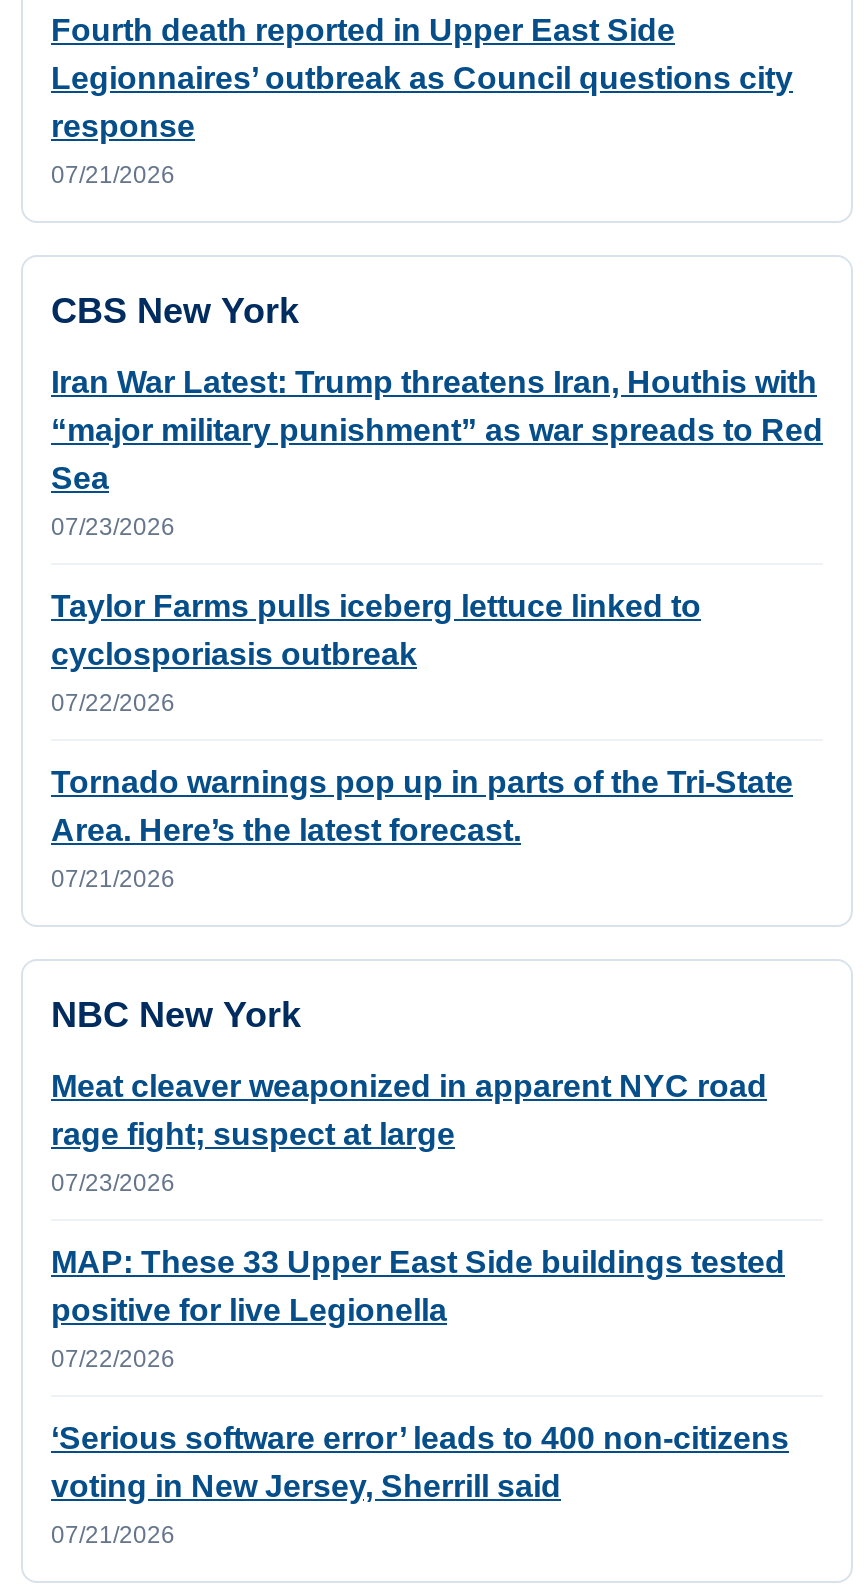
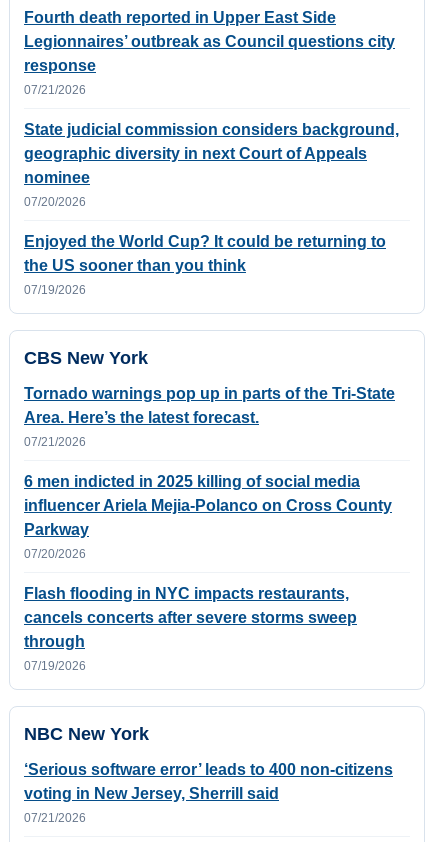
none -> [24,121,399,297] State judicial commission considers background, | geographic diversity in next Court of Appeals | nominee | 07/20/2026 | Enjoyed the World Cup? It could be returning to | the US sooner than you think | 07/19/2026
moved [51,292,299,332] -> [24,348,148,368]: CBS New York
[51,366,823,718] Iran War Latest: Trump threatens Iran, Houthis with | “major military punishment” as war spreads to Red | Sea | 07/23/2026 | Taylor Farms pulls iceberg lettuce linked to | cyclosporiasis outbreak | 07/22/2026 -> none
none -> [24,473,392,673] 6 men indicted in 2025 killing of social media | influencer Ariela Mejia-Polanco on Cross County | Parkway | 07/20/2026 | Flash flooding in NYC impacts restaurants, | cancels concerts after severe storms sweep | through | 07/19/2026
moved [51,996,301,1036] -> [24,724,149,744]: NBC New York
[51,1070,785,1374] Meat cleaver weaponized in apparent NYC road | rage fight; suspect at large | 07/23/2026 | MAP: These 33 Upper East Side buildings tested | positive for live Legionella | 07/22/2026 -> none

